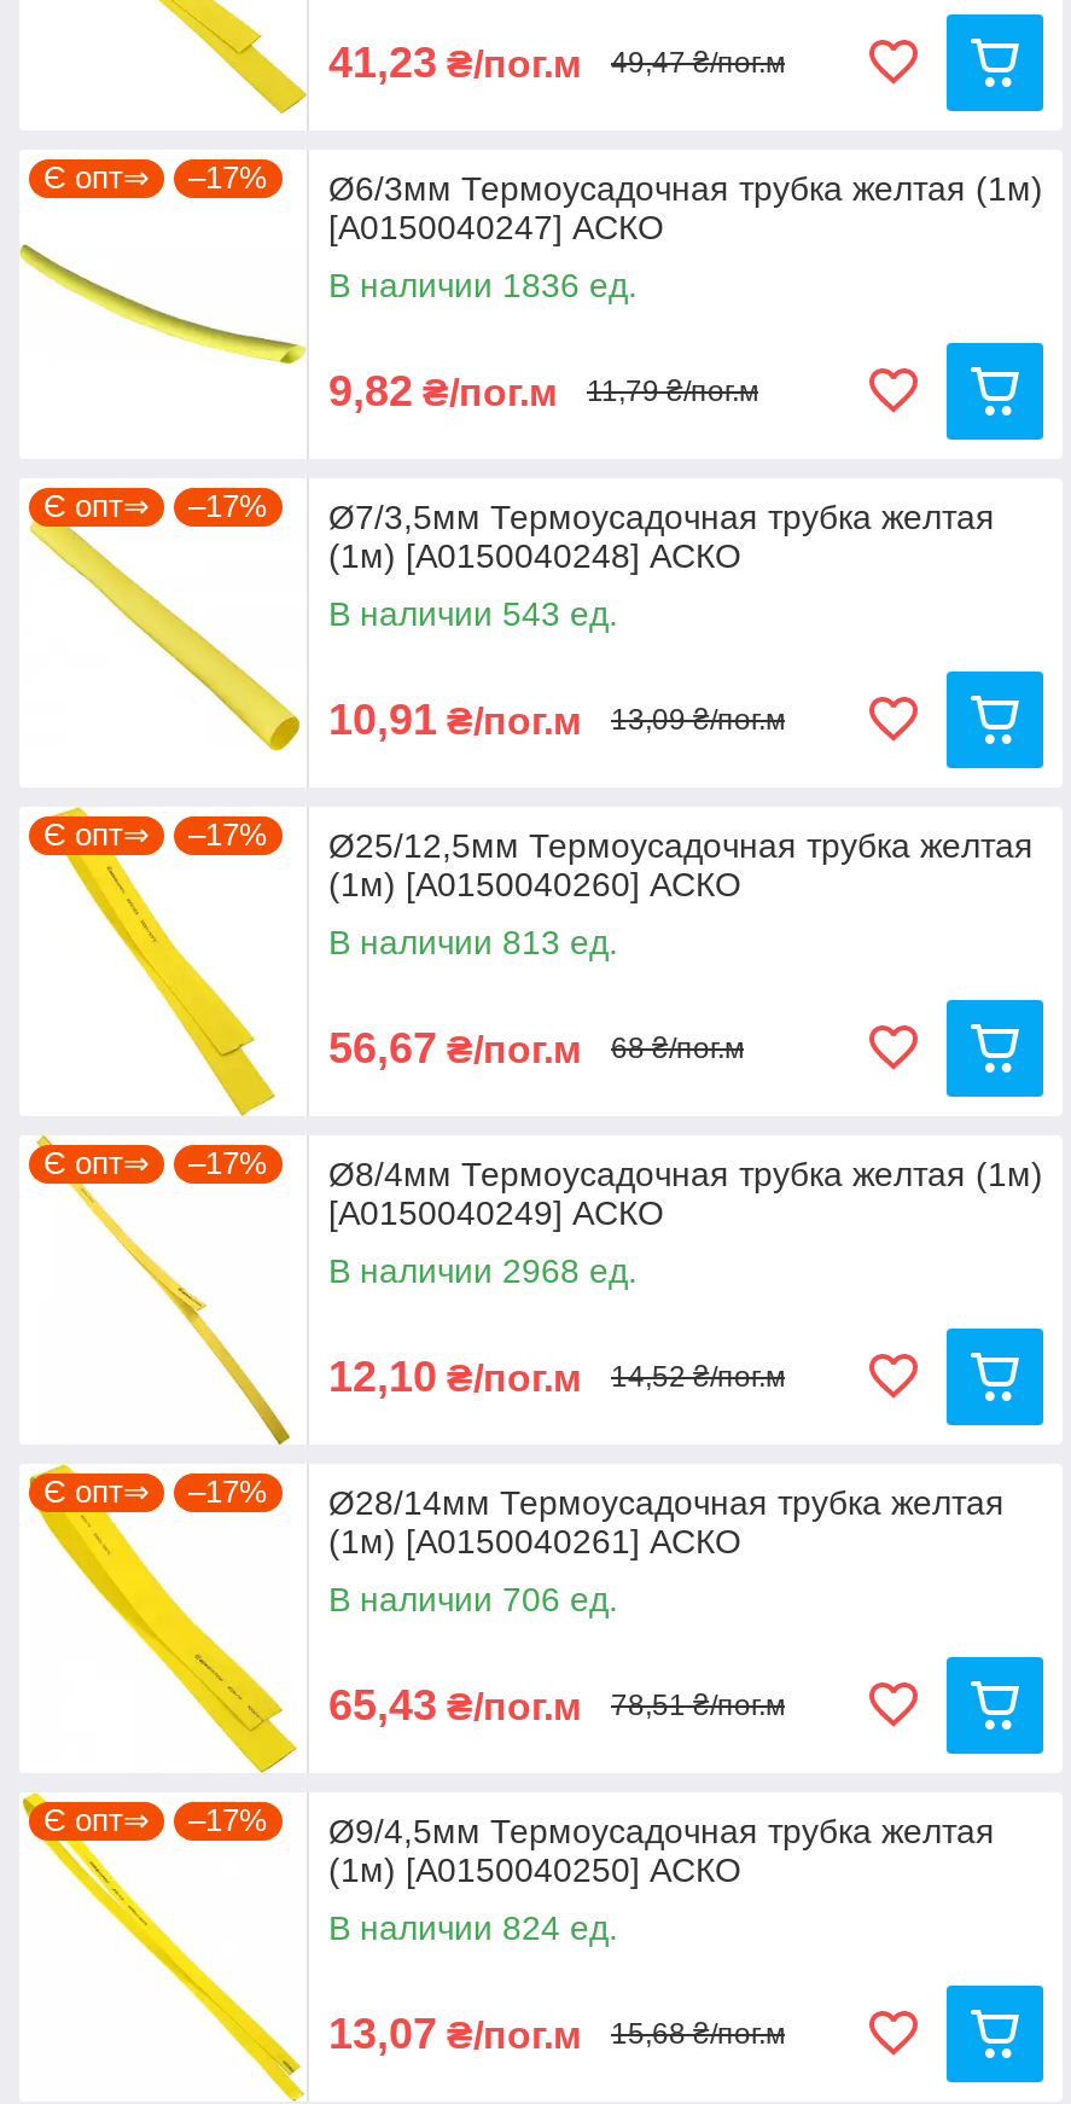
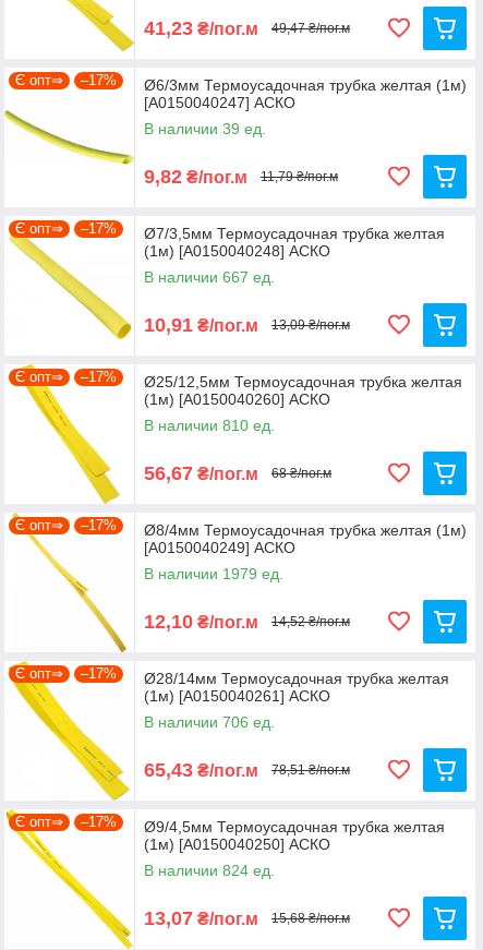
[328,266,638,304] В наличии 1836 ед. -> [144,120,266,137] В наличии 39 ед.
[328,594,618,633] В наличии 543 ед. -> [144,268,275,286] В наличии 667 ед.
[328,923,618,961] В наличии 813 ед. -> [144,417,275,434] В наличии 810 ед.
[328,1251,638,1290] В наличии 2968 ед. -> [144,565,283,582] В наличии 1979 ед.

